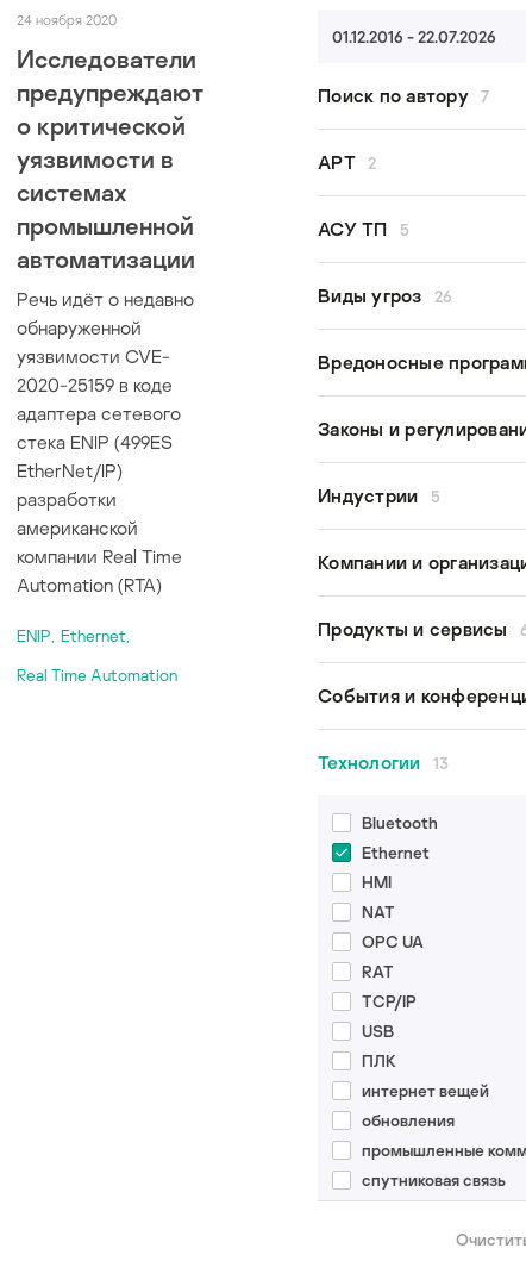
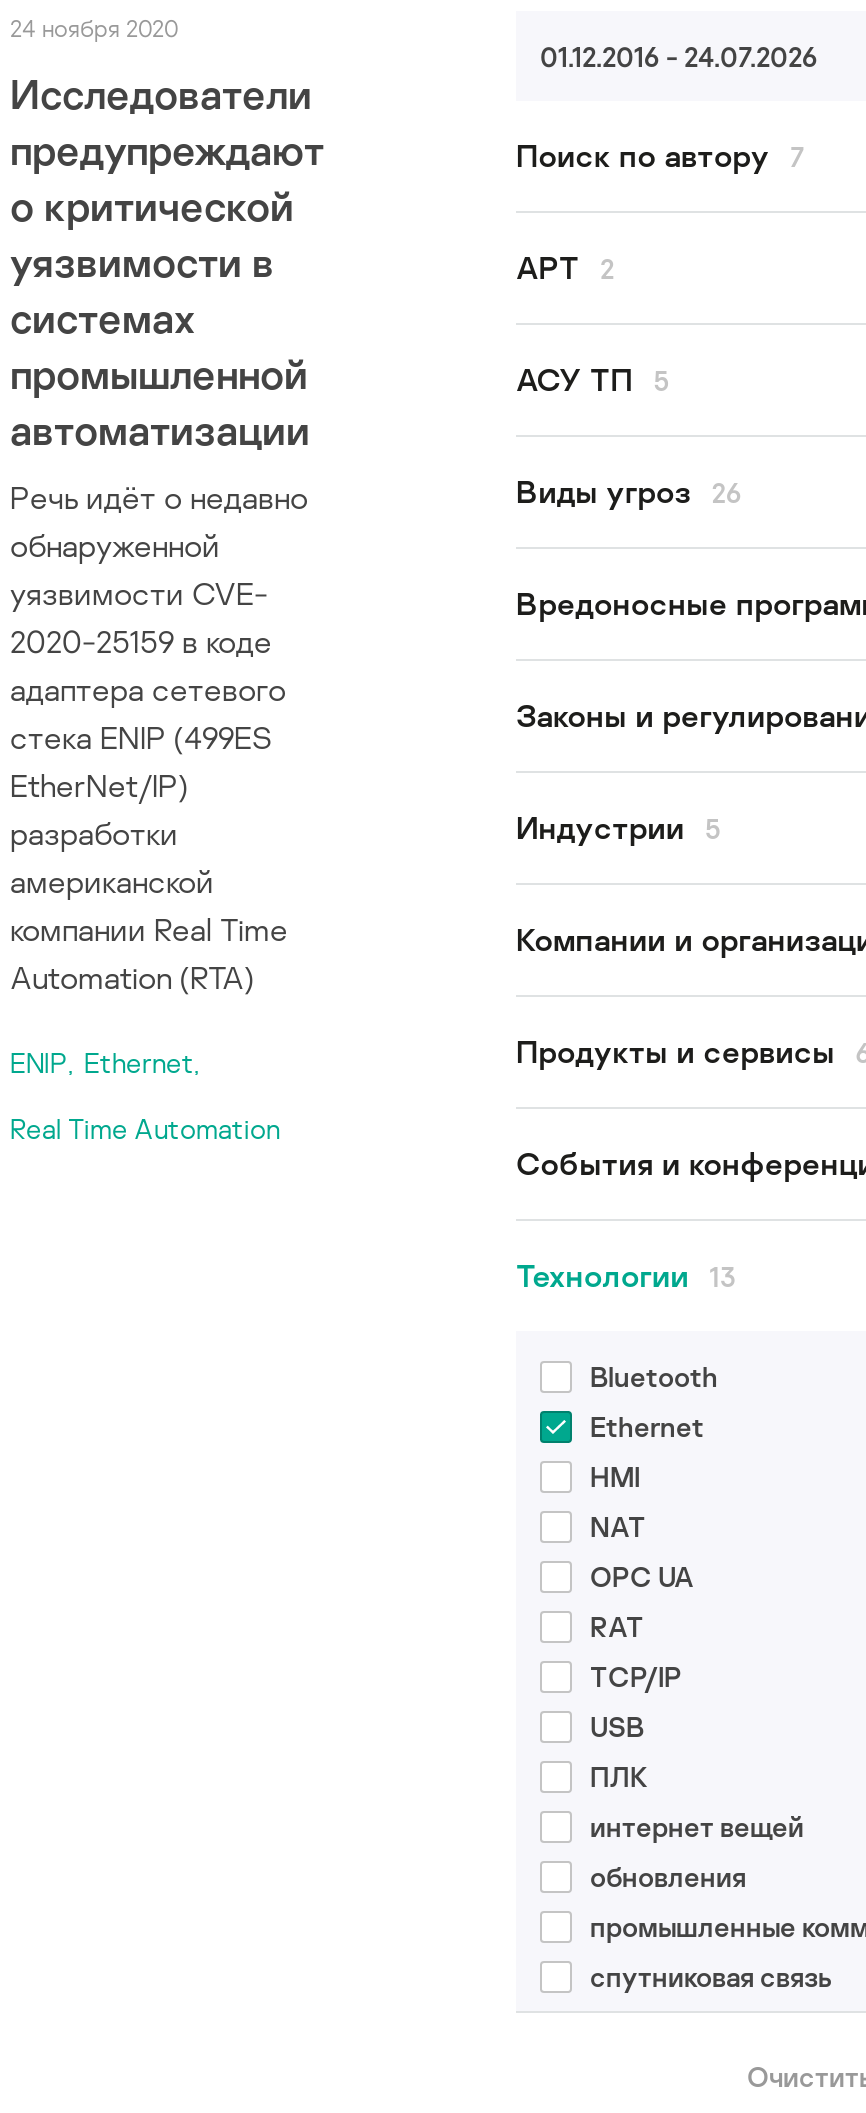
[332,26,496,46] 01.12.2016 - 22.07.2026 -> [540,39,818,73] 01.12.2016 - 24.07.2026

